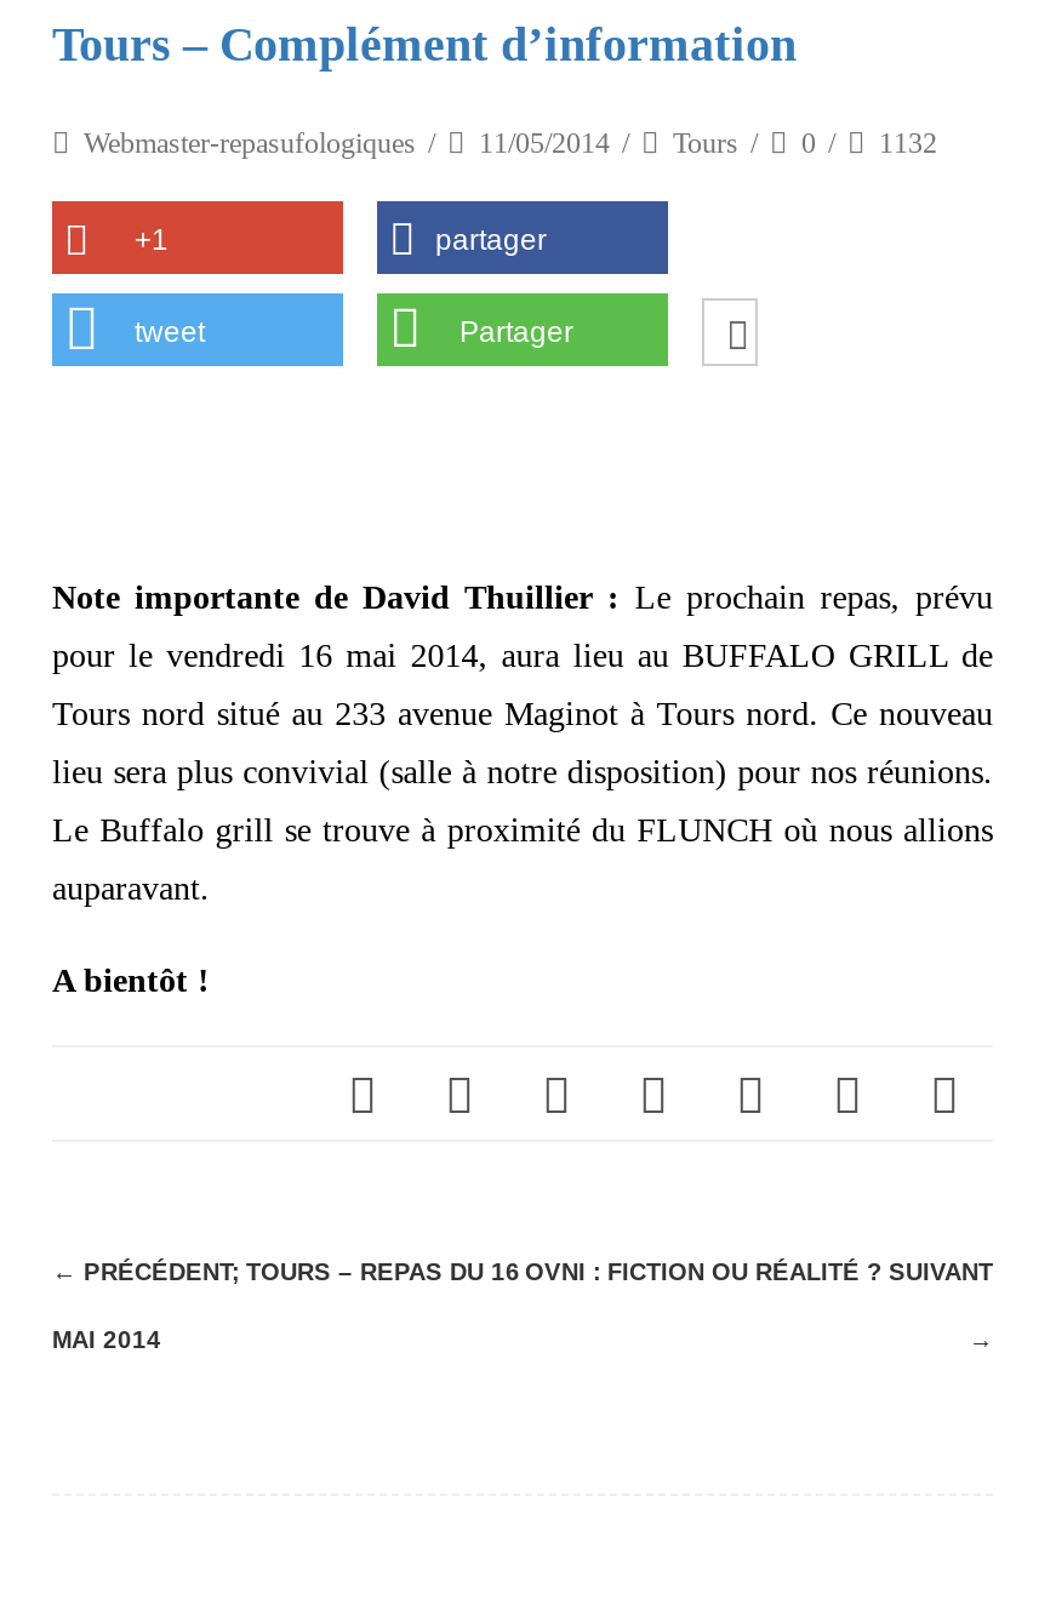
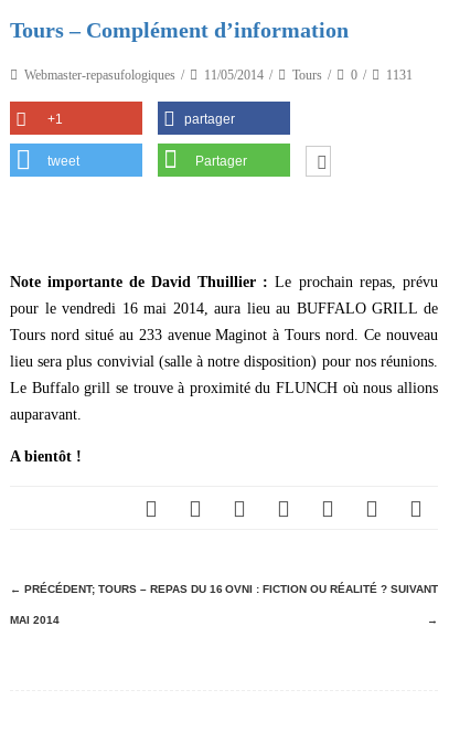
[84,126,937,160] Webmaster-repasufologiques 11/05/2014 Tours 0 1132 -> [24,67,413,83] Webmaster-repasufologiques 11/05/2014 Tours 0 1131

